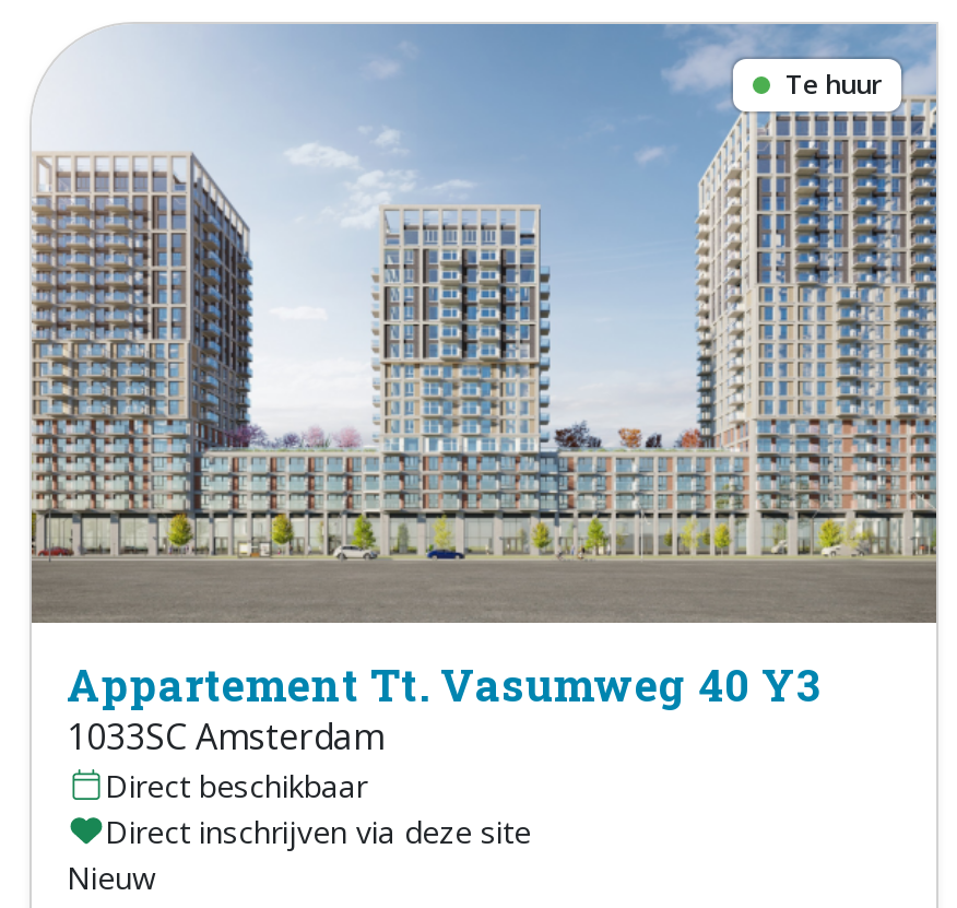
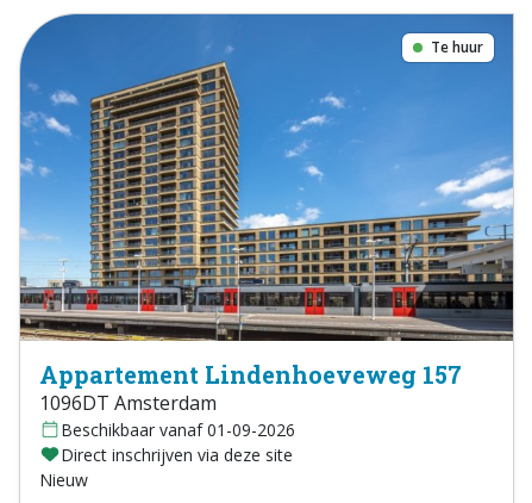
[29,22,938,806] [image] | Appartement Tt. Vasumweg 40 Y3 | 1033SC Amsterdam | Direct beschikbaar -> [19,13,514,441] [image] | Appartement Lindenhoeveweg 157 | 1096DT Amsterdam | Beschikbaar vanaf 01-09-2026

